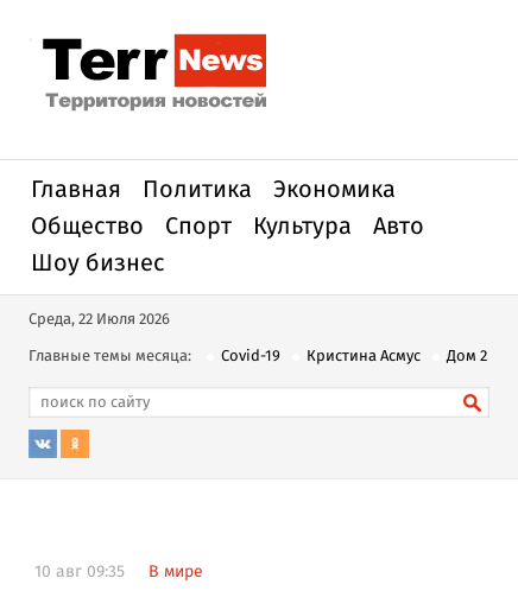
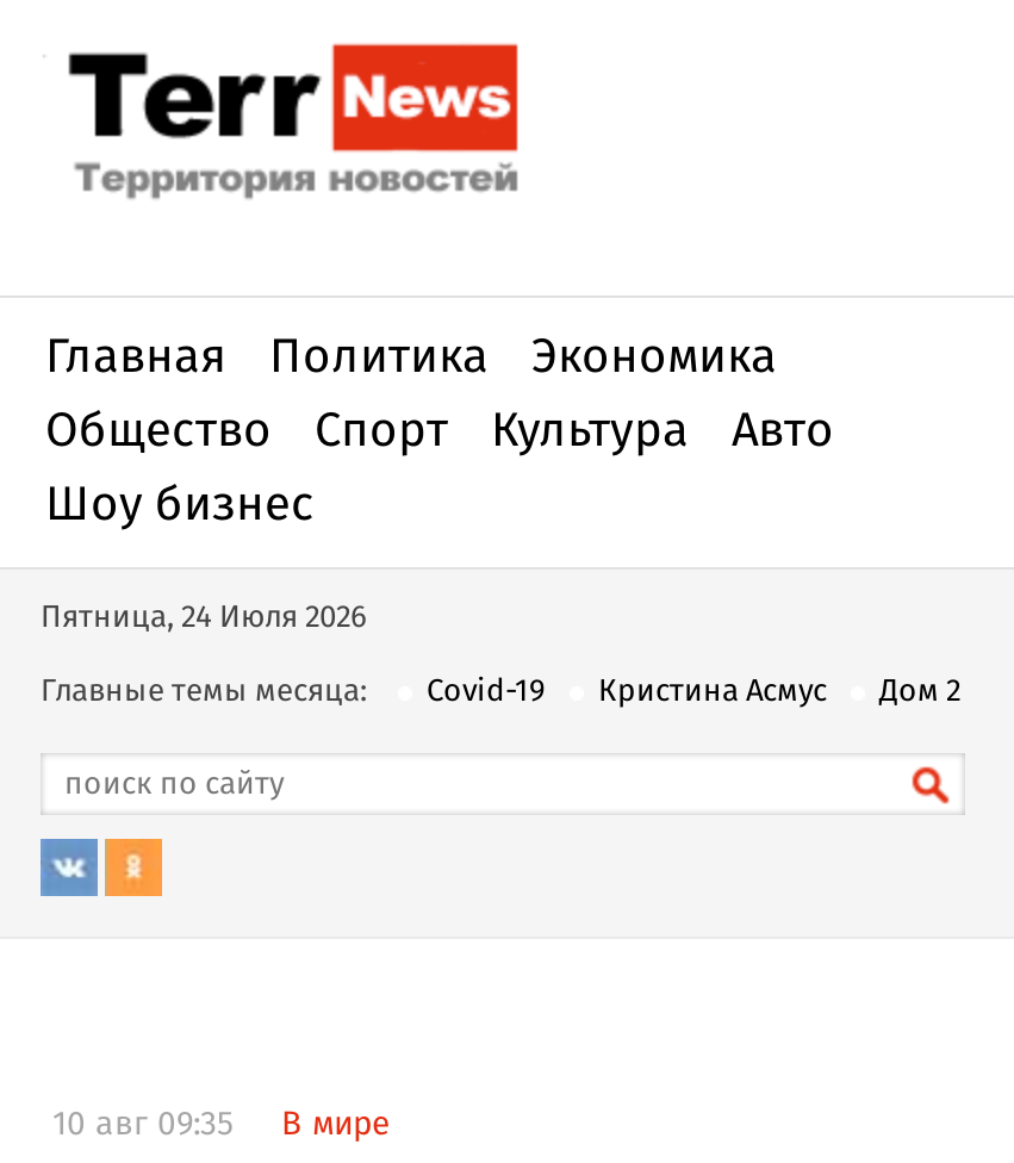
[29,307,170,332] Среда, 22 Июля 2026 -> [41,593,367,643] Пятница, 24 Июля 2026

